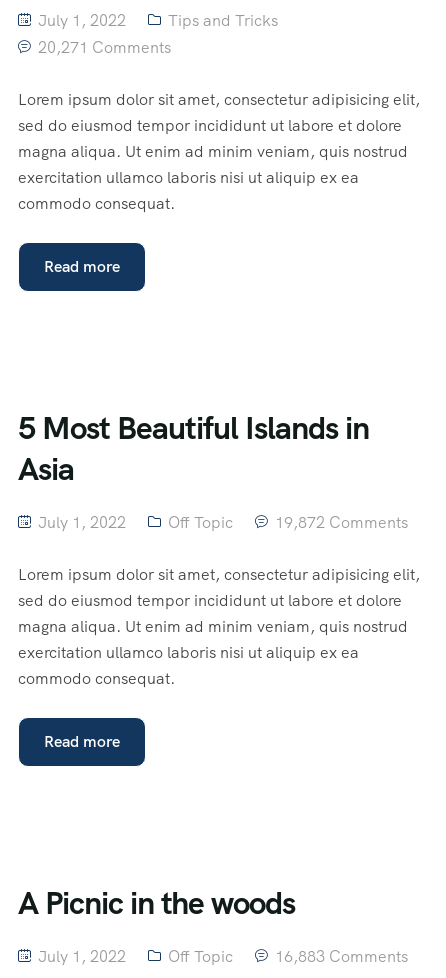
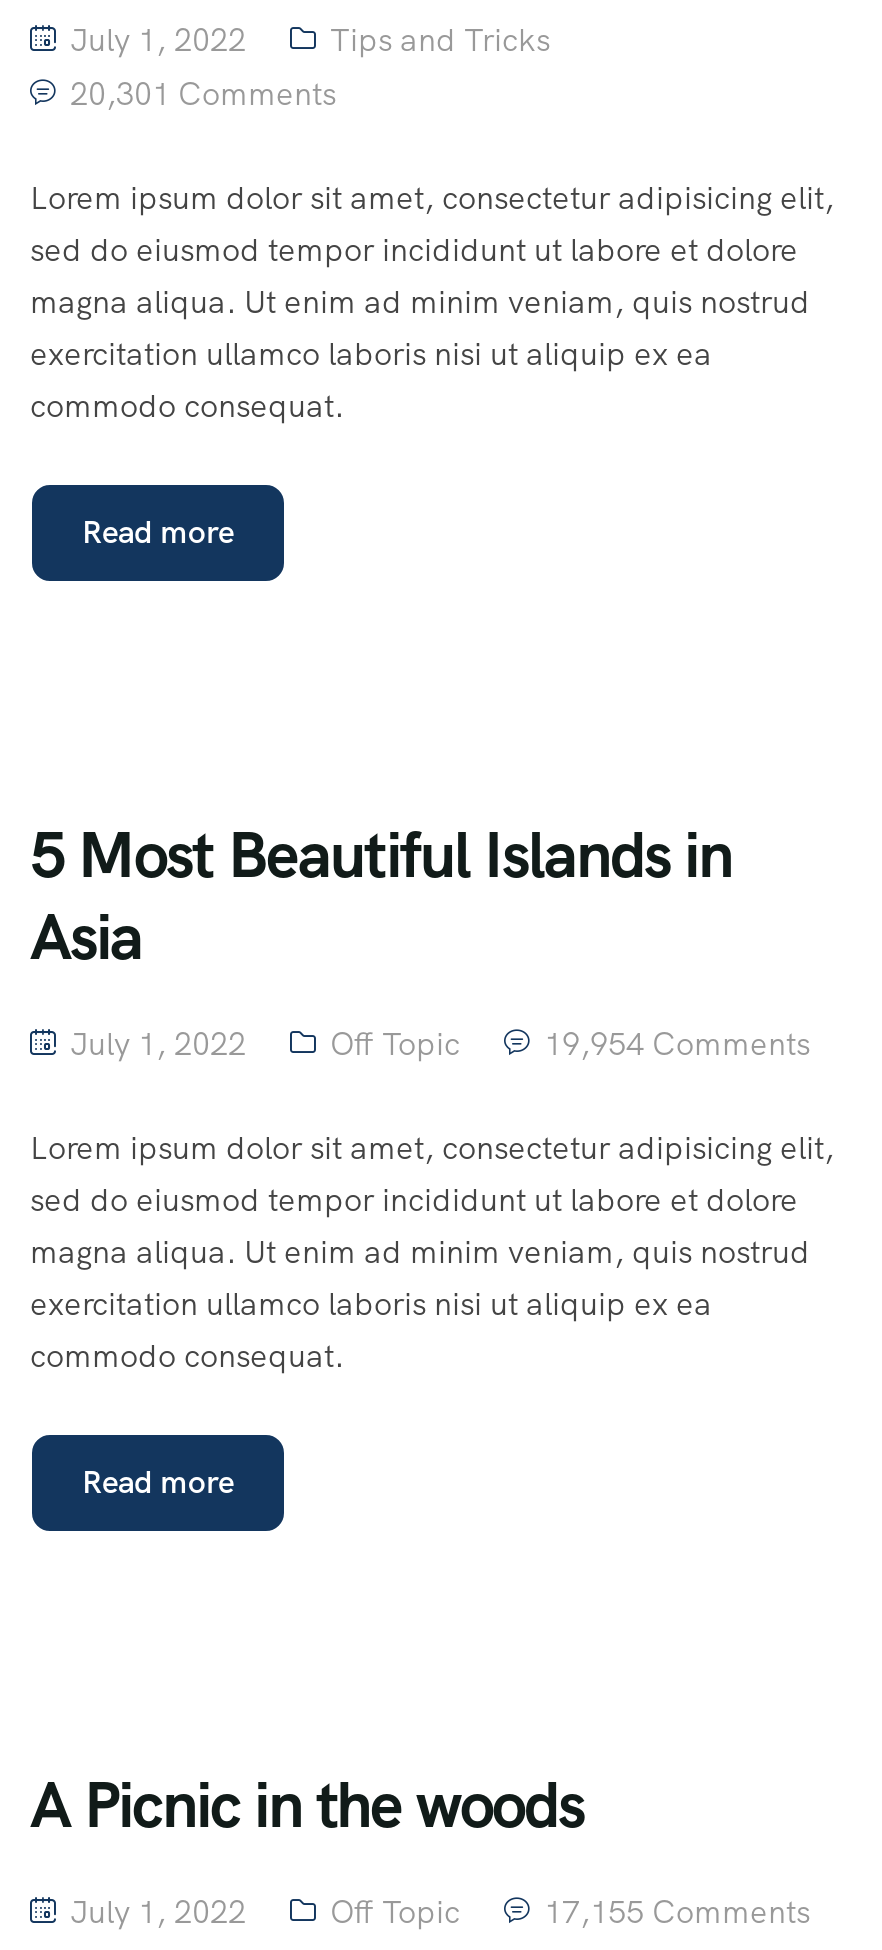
[38,37,171,58] 20,271 Comments -> [70,72,336,114] 20,301 Comments
[34,512,408,533] July 1, 2022 Off Topic 19,872 Comments -> [62,1022,810,1064] July 1, 2022 Off Topic 19,954 Comments
[34,946,408,967] July 1, 2022 Off Topic 16,883 Comments -> [62,1890,810,1932] July 1, 2022 Off Topic 17,155 Comments

